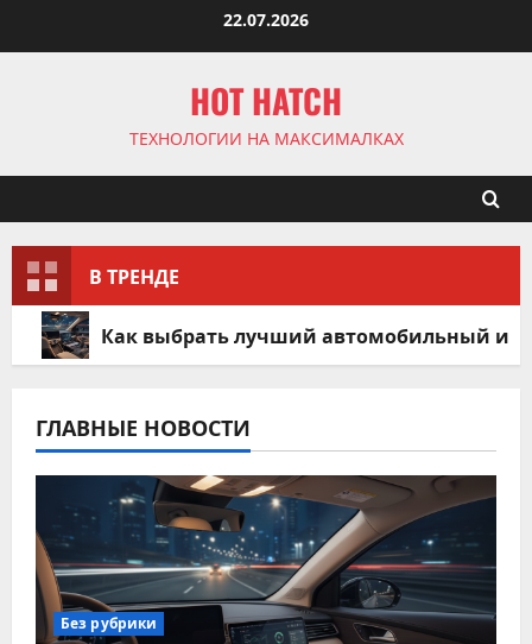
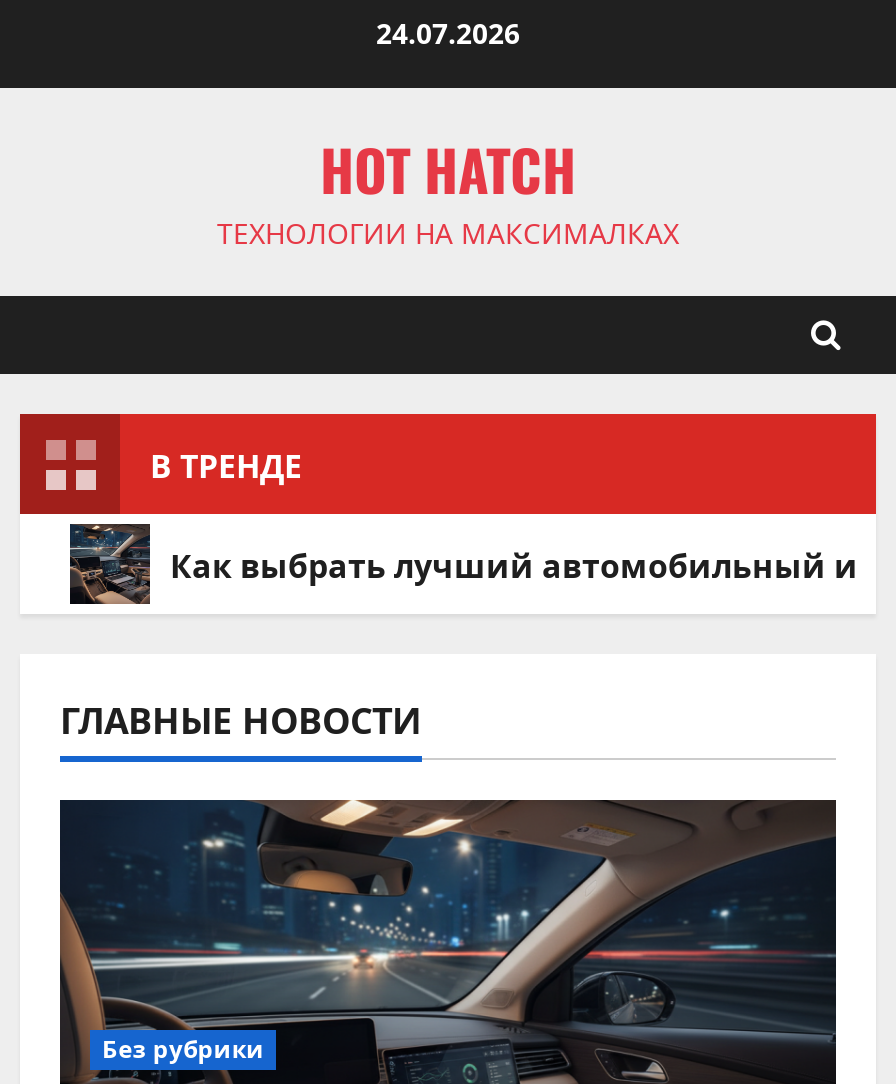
[223,8,309,31] 22.07.2026 -> [376,14,520,52] 24.07.2026

